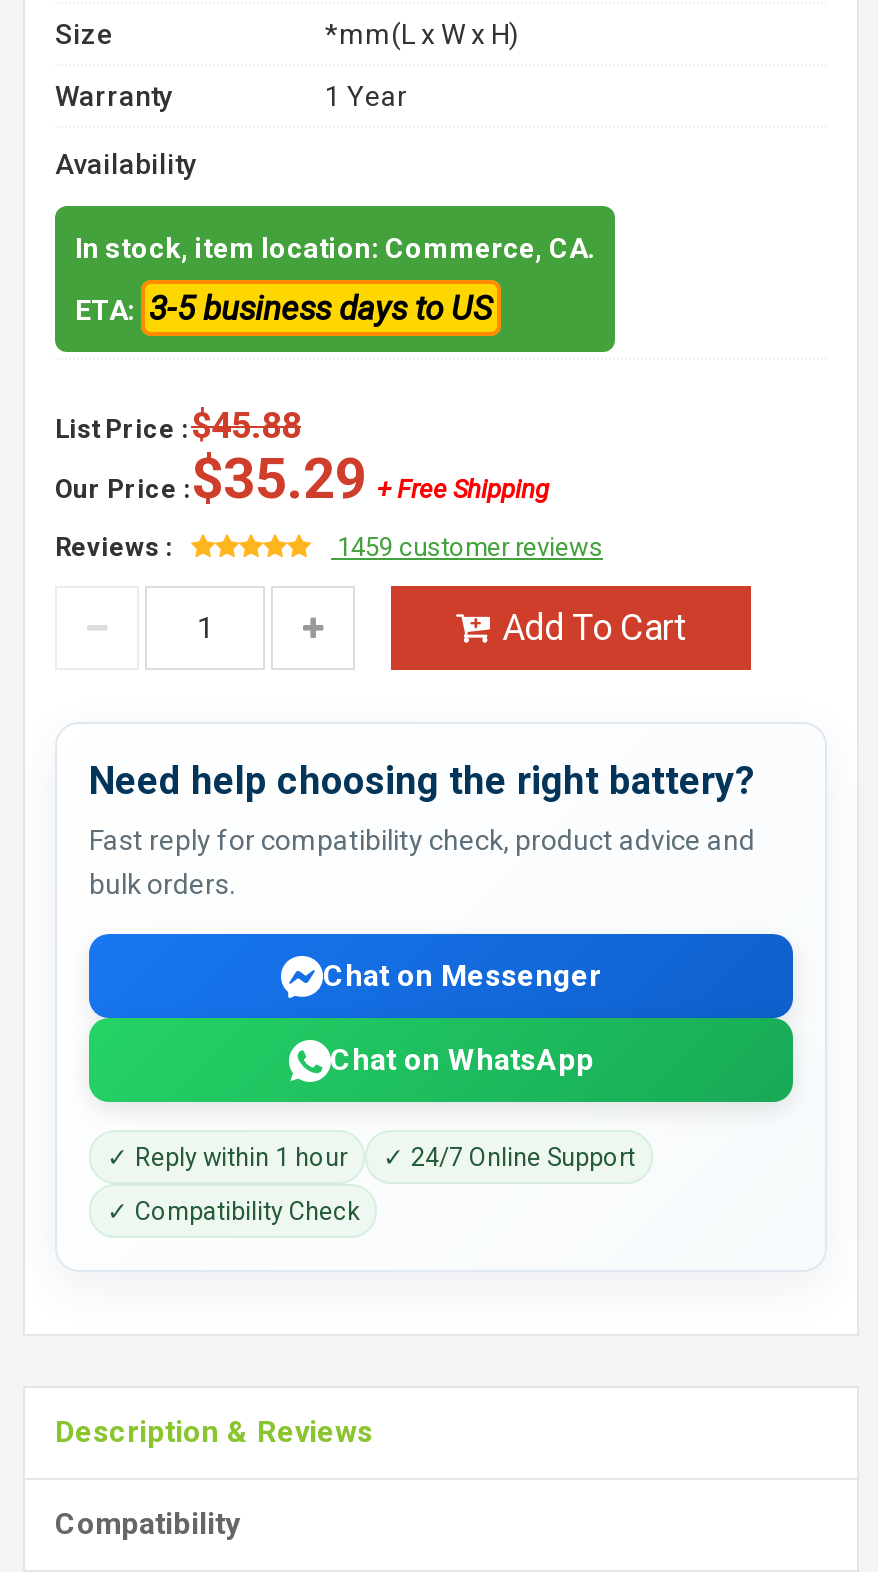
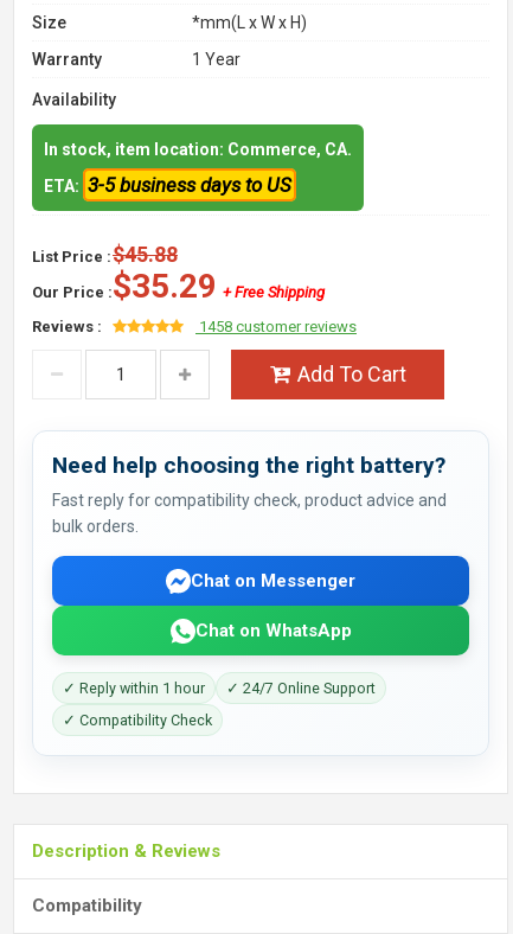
[331,532,603,562] 1459 customer reviews -> [195,318,357,335] 1458 customer reviews

